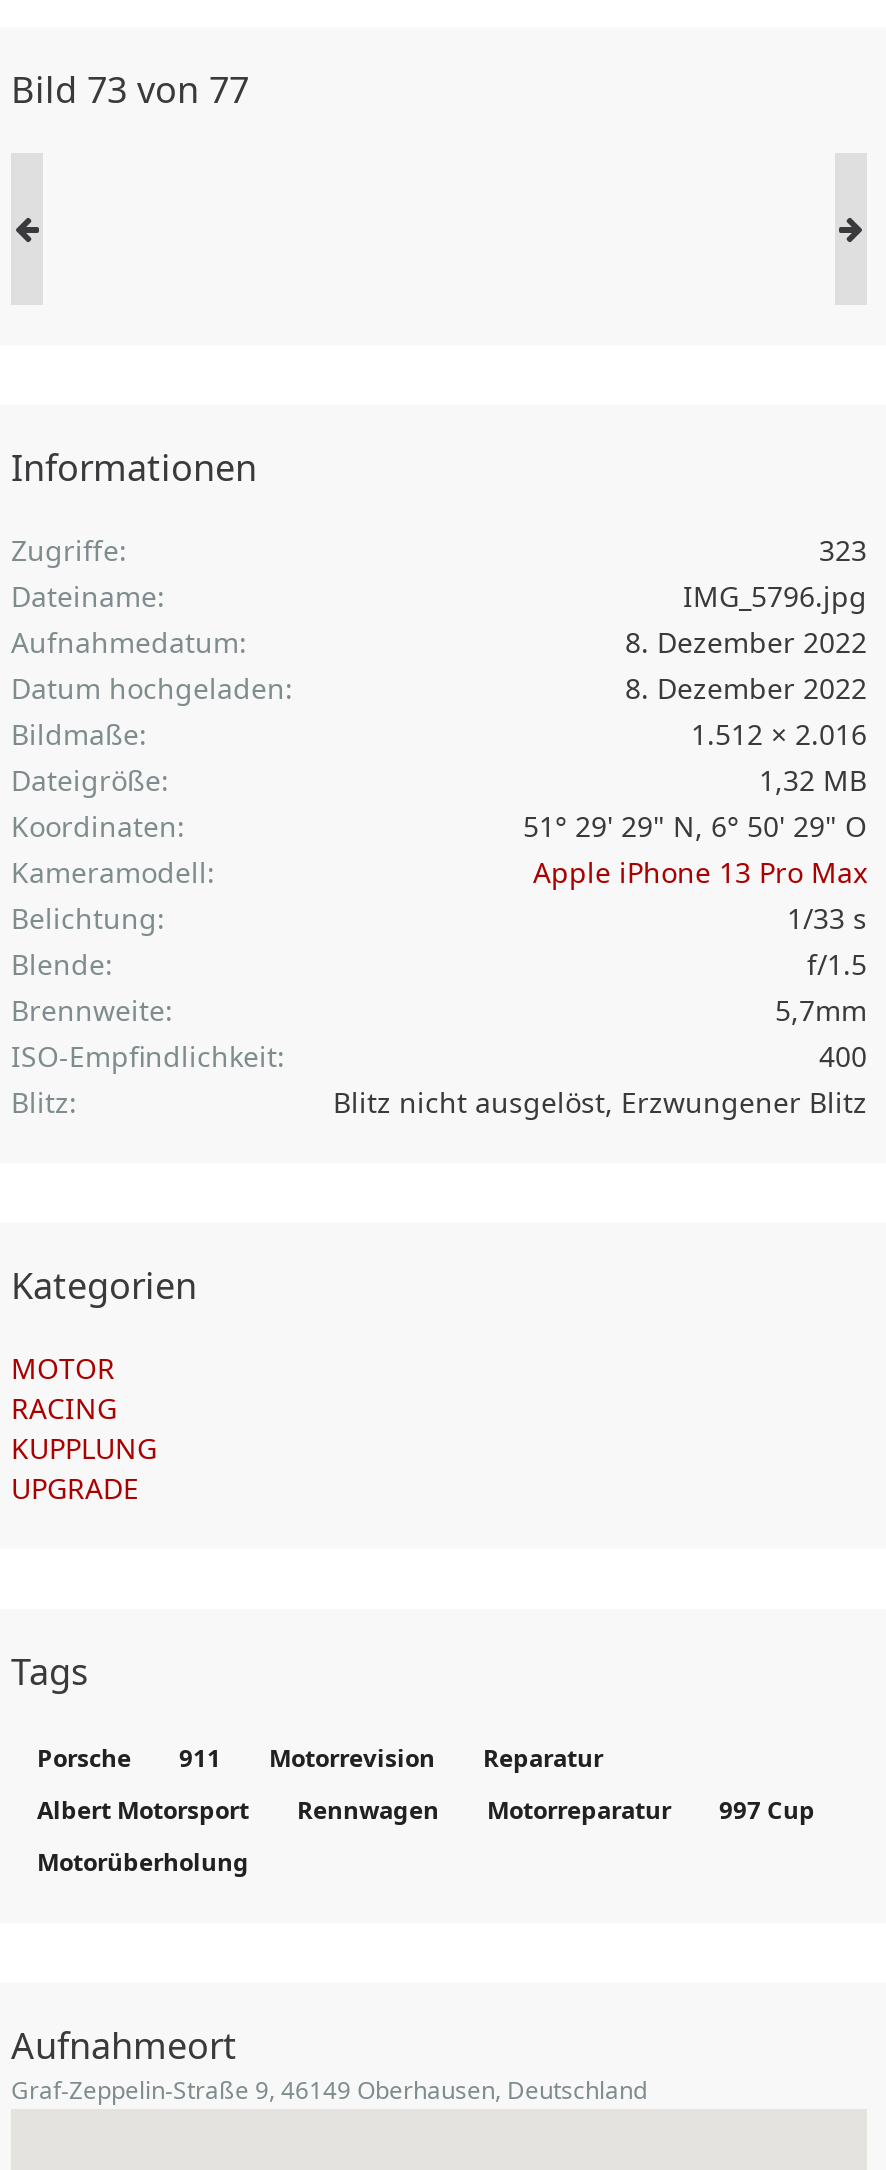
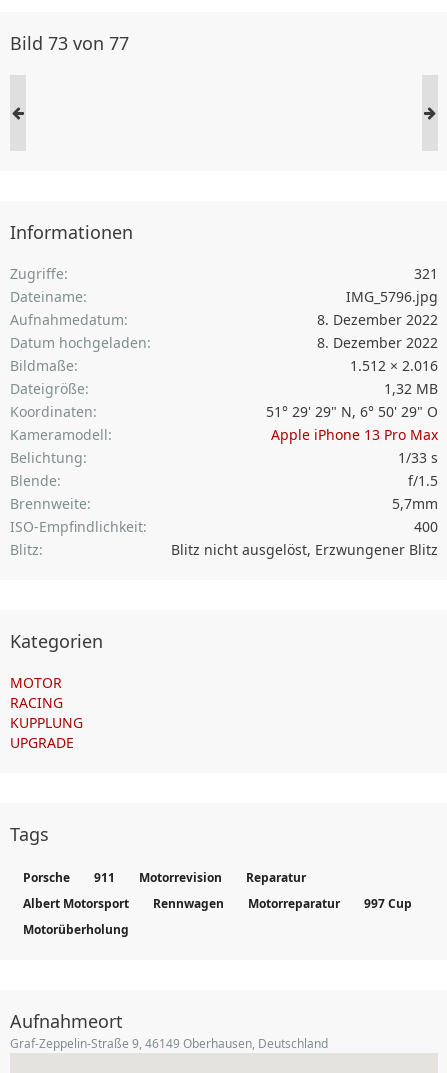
[819,530,867,568] 323 -> [414,264,438,283] 321

